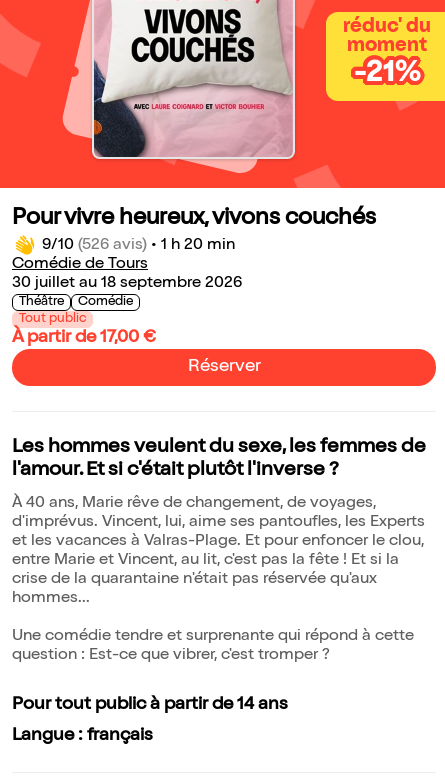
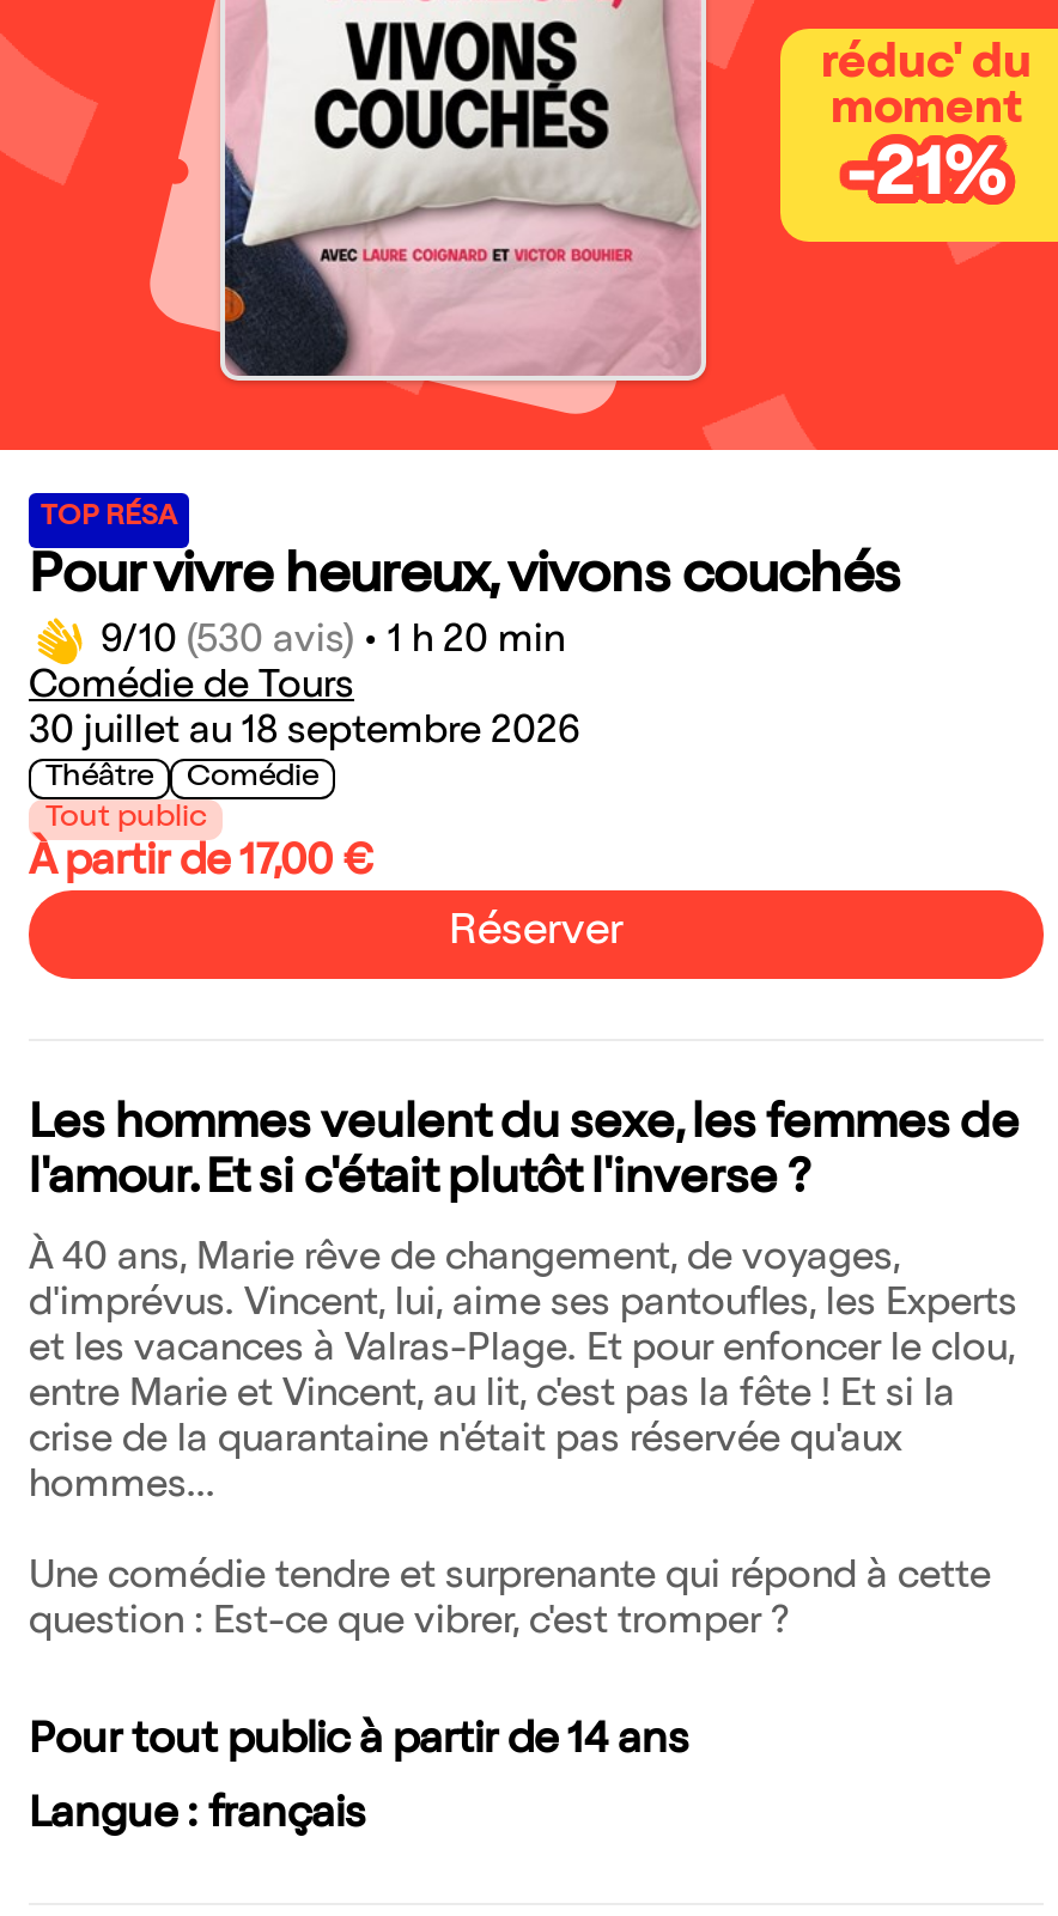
none -> [41,506,177,535] TOP RÉSA
[42,238,235,254] 9/10 (526 avis) • 1 h 20 min -> [101,625,565,664] 9/10 (530 avis) • 1 h 20 min

